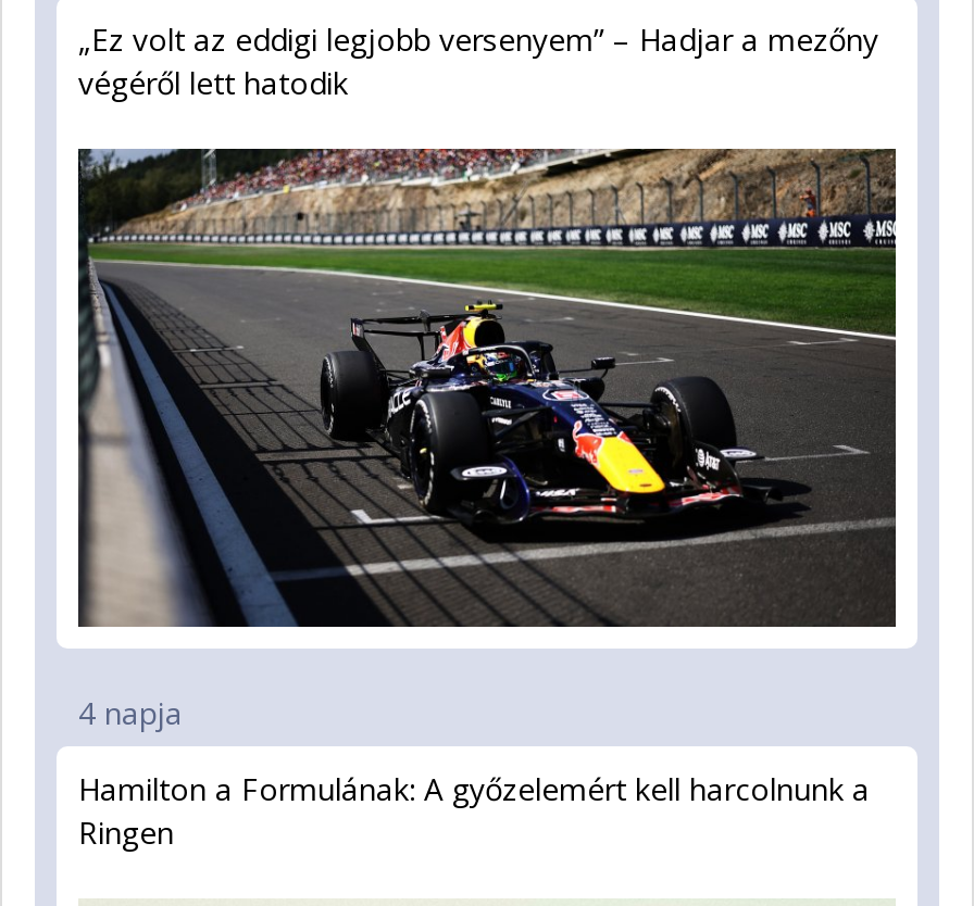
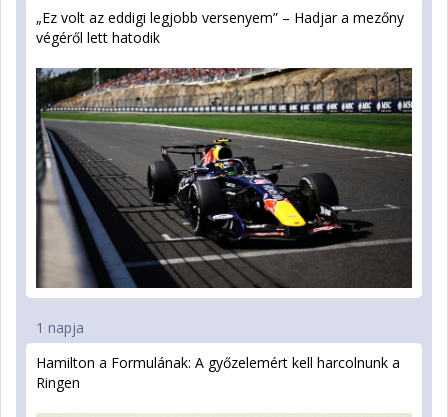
[78,692,183,733] 4 napja -> [36,318,84,337] 1 napja

